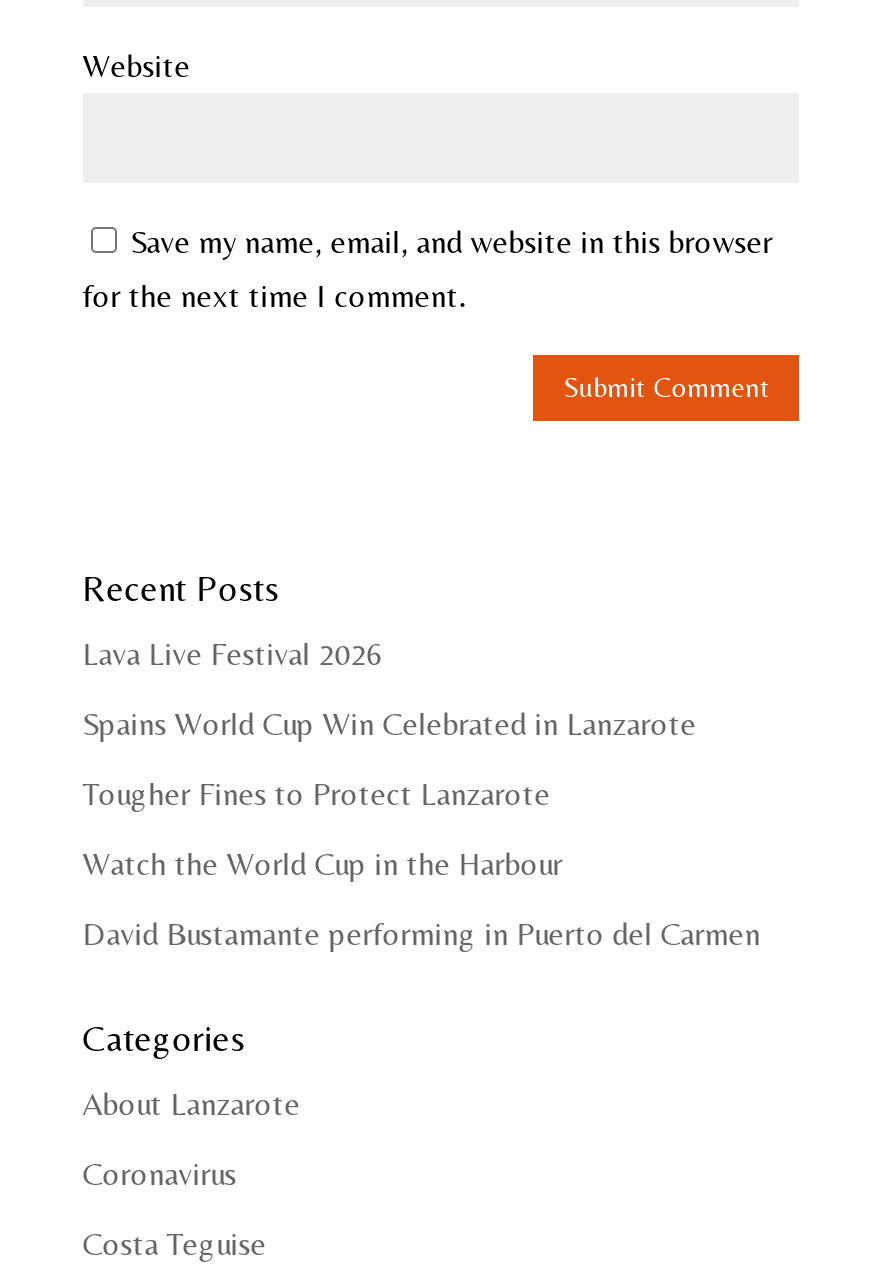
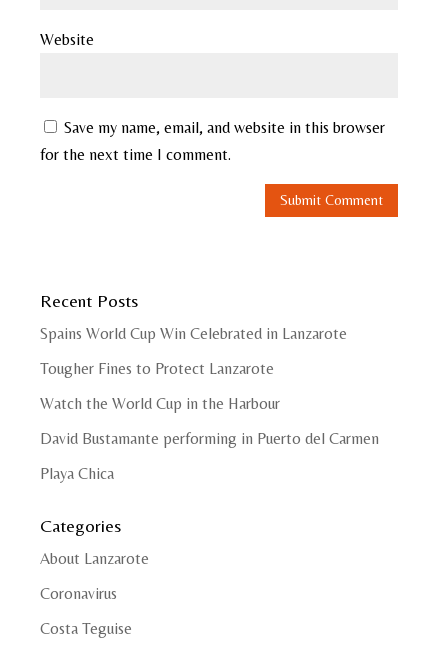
[83,636,383,674] Lava Live Festival 2026 -> none
moved [83,706,761,954] -> [40,324,379,448]: Spains World Cup Win Celebrated in Lanzarote | Tougher Fines to Protect Lanzarote | Watch the World Cup in the Harbour | David Bustamante performing in Puerto del Carmen
none -> [40,464,114,483] Playa Chica

